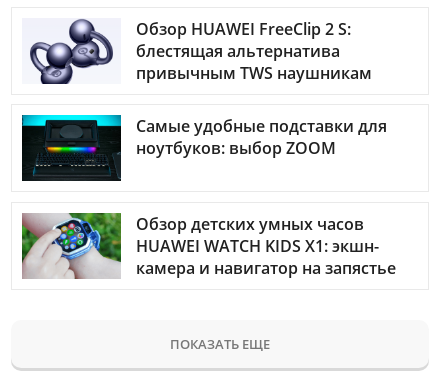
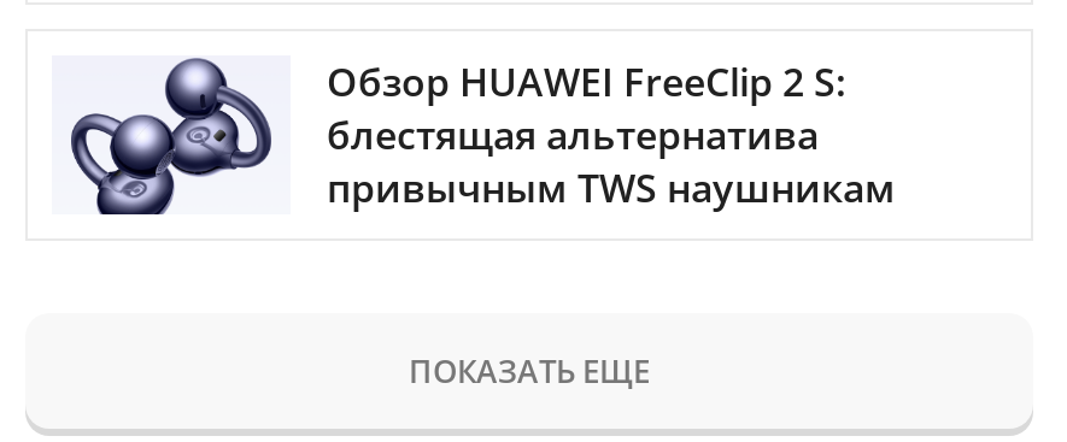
[21,114,396,278] [image] | Самые удобные подставки для | ноутбуков: выбор ZOOM | Обзор детских умных часов | HUAWEI WATCH KIDS X1: экшн- | камера и навигатор на запястье -> none
[21,212,122,280] [image] -> none

